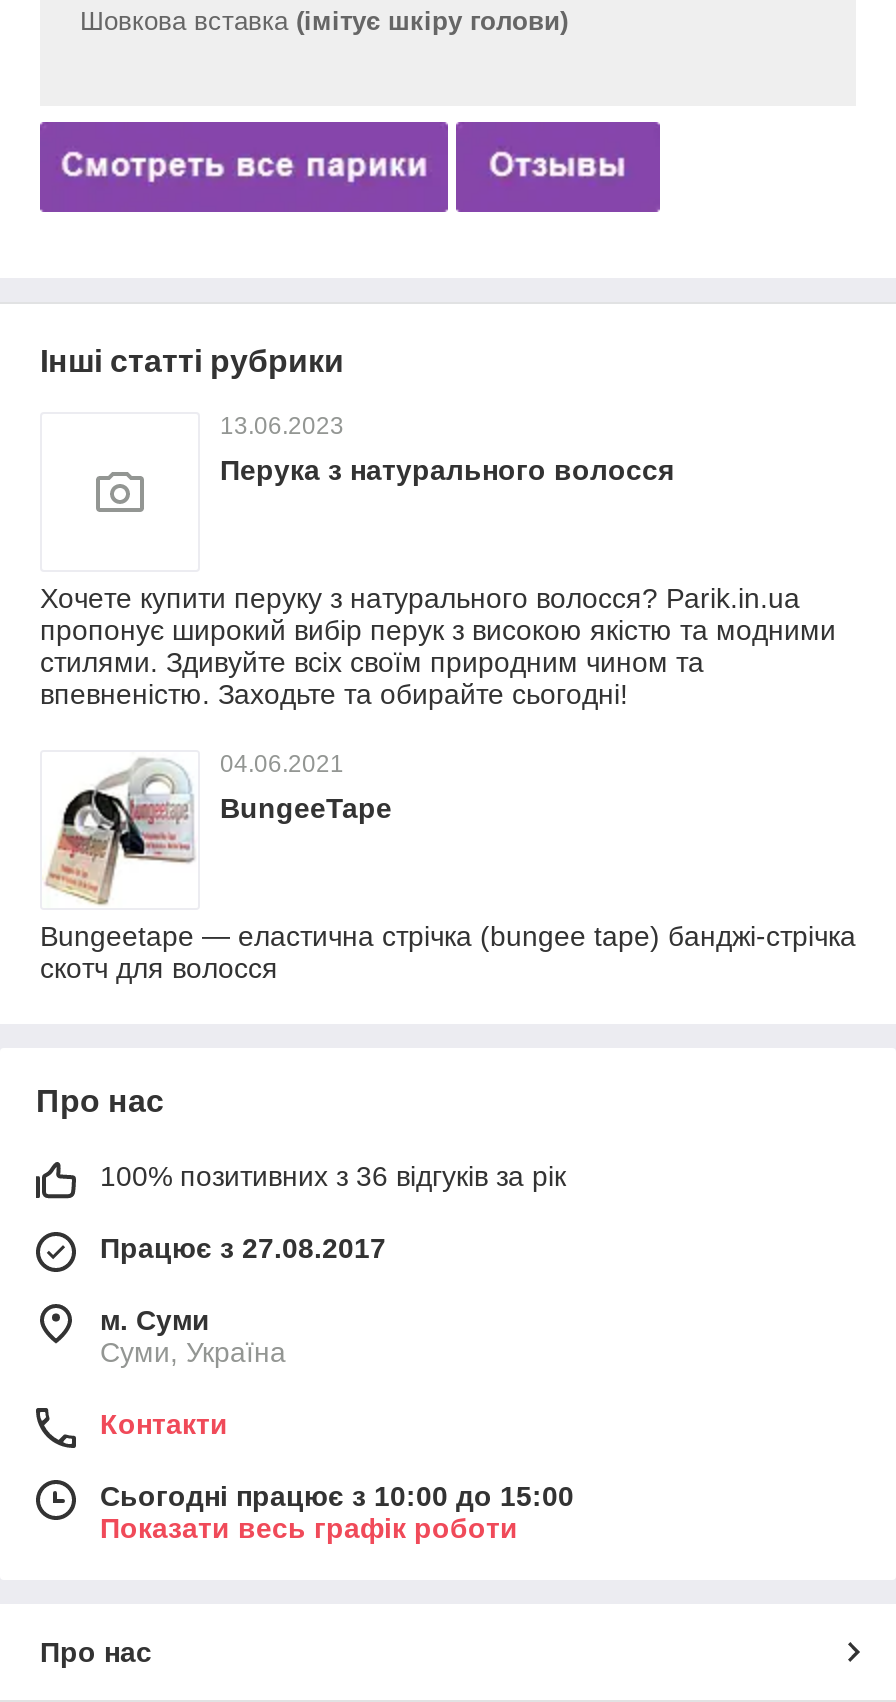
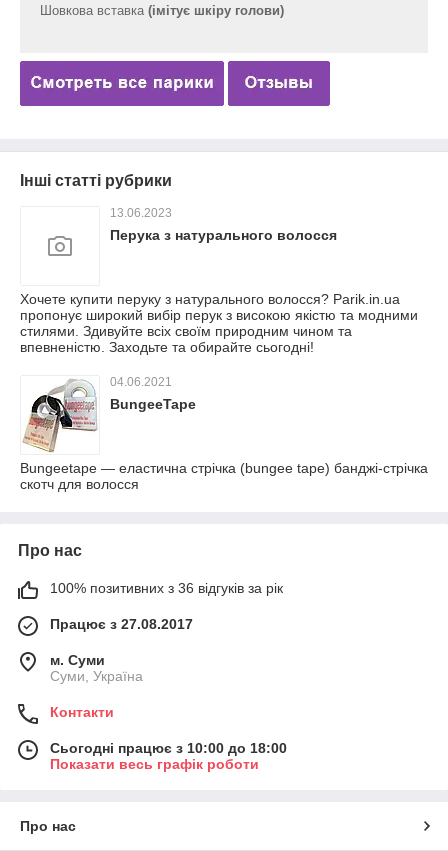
[100,1480,574,1512] Сьогодні працює з 10:00 до 15:00 -> [50,740,287,756] Сьогодні працює з 10:00 до 18:00

